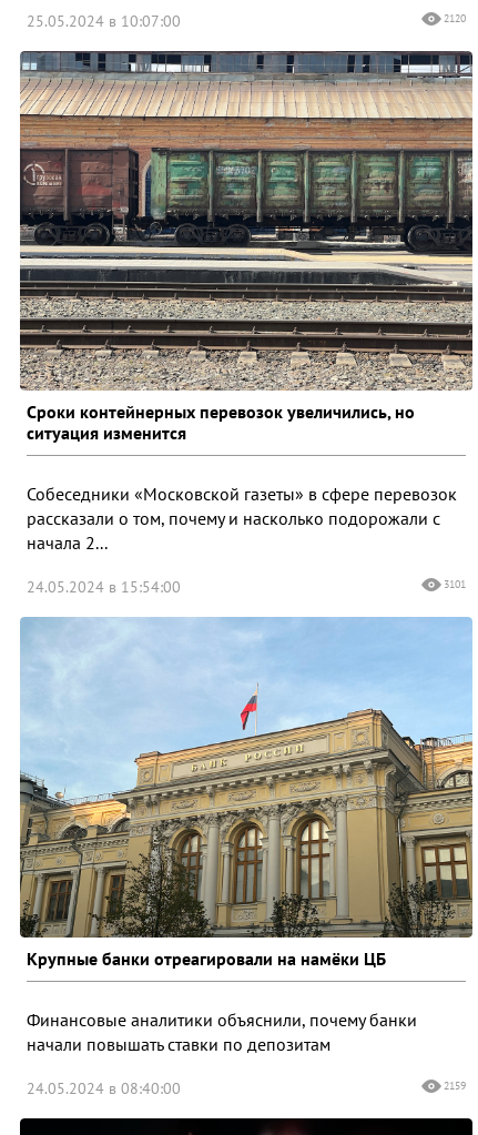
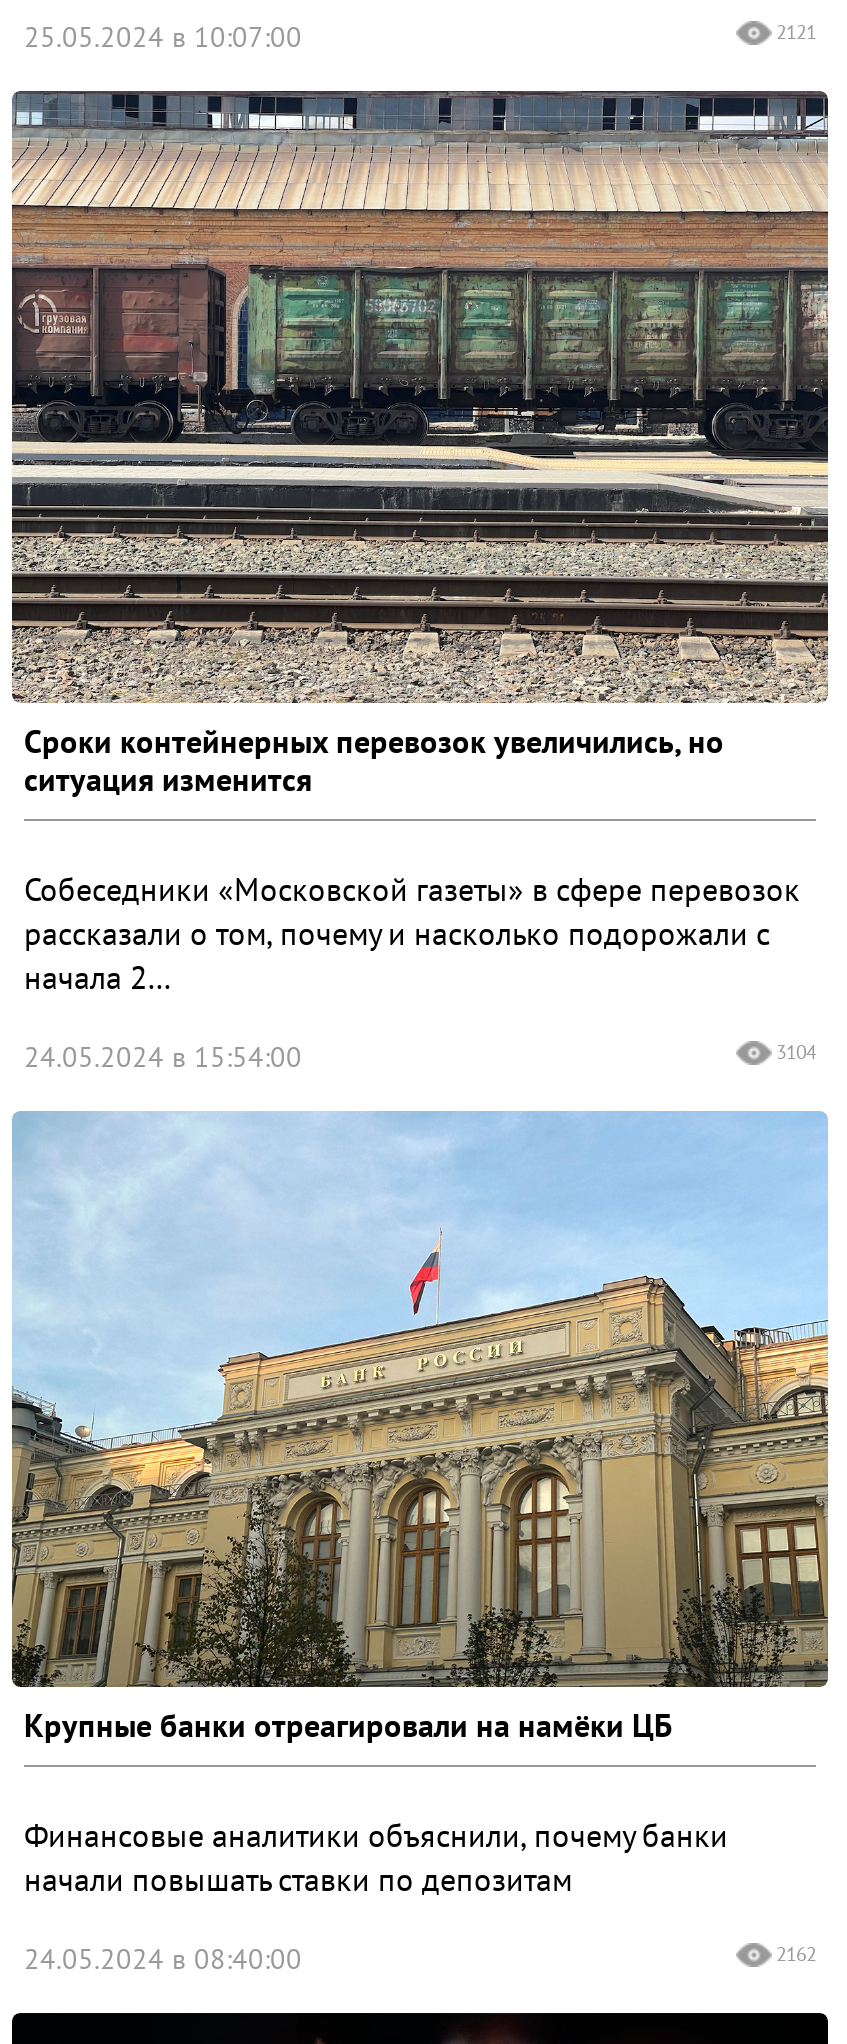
[444,11,466,26] 2120 -> [776,19,816,45] 2121
[444,577,466,592] 3101 -> [776,1039,816,1065] 3104
[444,1078,466,1092] 2159 -> [776,1941,816,1967] 2162

